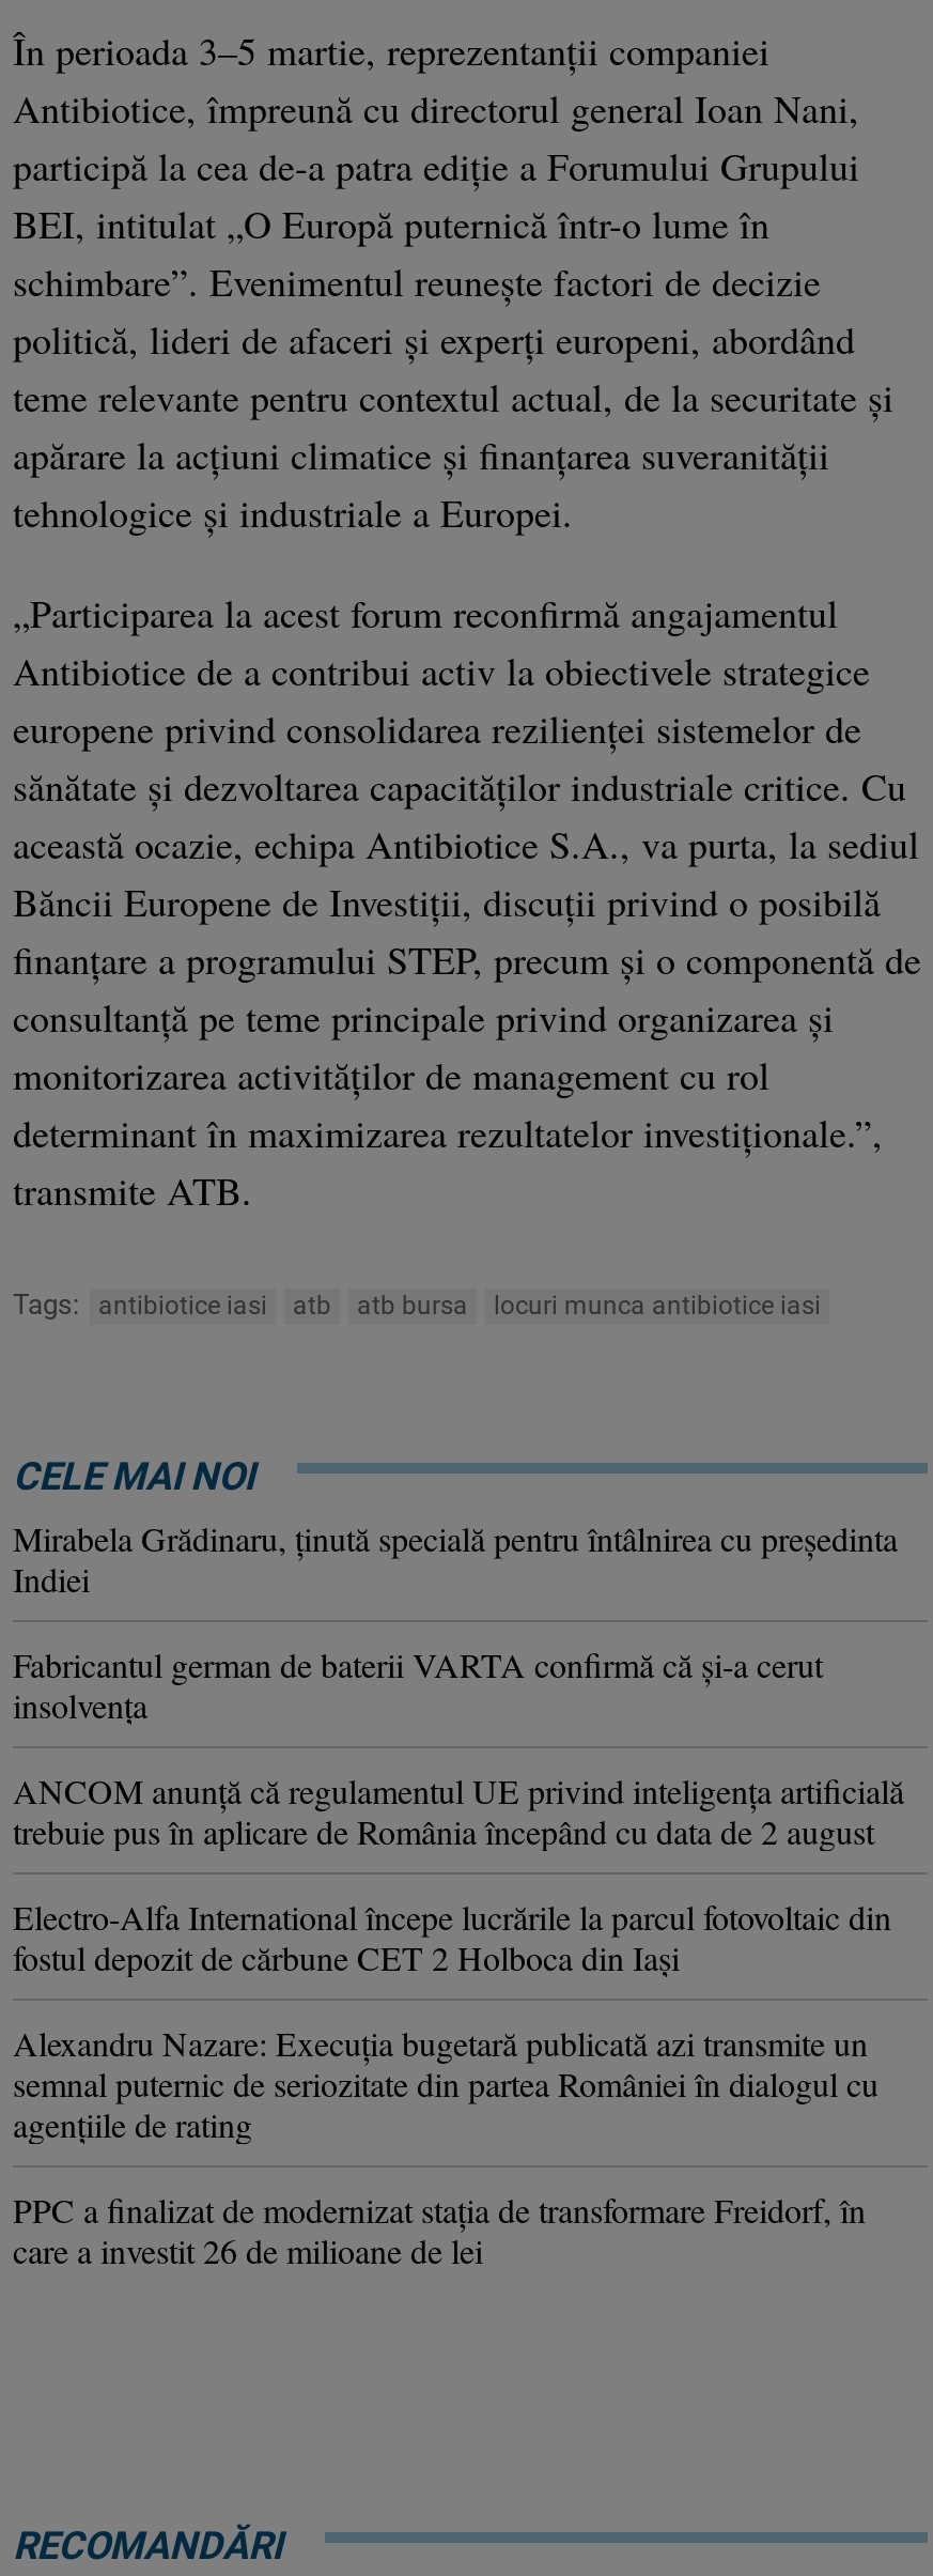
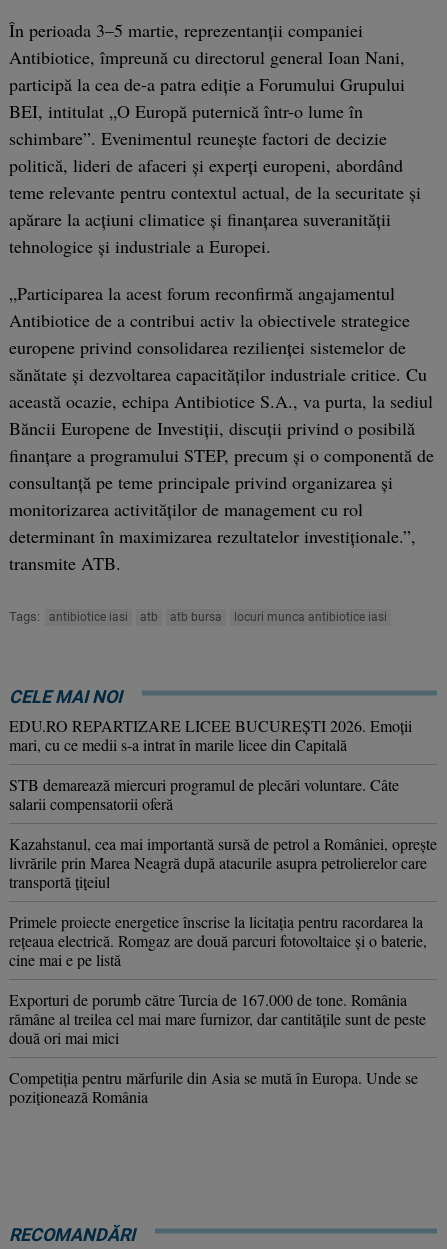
[13,1515,898,1600] Mirabela Grădinaru, ţinută specială pentru întâlnirea cu preşedinta | Indiei -> [9,715,412,755] EDU.RO REPARTIZARE LICEE BUCUREŞTI 2026. Emoţii | mari, cu ce medii s-a intrat în marile licee din Capitală
[13,1641,823,1727] Fabricantul german de baterii VARTA confirmă că și-a cerut | insolvența -> [9,774,399,814] STB demarează miercuri programul de plecări voluntare. Câte | salarii compensatorii oferă
[13,1767,904,1853] ANCOM anunță că regulamentul UE privind inteligenţa artificială | trebuie pus în aplicare de România începând cu data de 2 august -> [9,833,437,892] Kazahstanul, cea mai importantă sursă de petrol a României, oprește | livrările prin Marea Neagră după atacurile asupra petrolierelor care | transportă țițeiul
[13,1893,891,1979] Electro-Alfa International începe lucrările la parcul fotovoltaic din | fostul depozit de cărbune CET 2 Holboca din Iași -> [9,911,427,970] Primele proiecte energetice înscrise la licitația pentru racordarea la | rețeaua electrică. Romgaz are două parcuri fotovoltaice și o baterie, | cine mai e pe listă
[13,2020,878,2146] Alexandru Nazare: Execuția bugetară publicată azi transmite un | semnal puternic de seriozitate din partea României în dialogul cu | agențiile de rating -> [9,989,426,1048] Exporturi de porumb către Turcia de 167.000 de tone. România | rămâne al treilea cel mai mare furnizor, dar cantitățile sunt de peste | două ori mai mici
[13,2186,866,2272] PPC a finalizat de modernizat stația de transformare Freidorf, în | care a investit 26 de milioane de lei -> [9,1067,418,1107] Competiția pentru mărfurile din Asia se mută în Europa. Unde se | poziționează România

